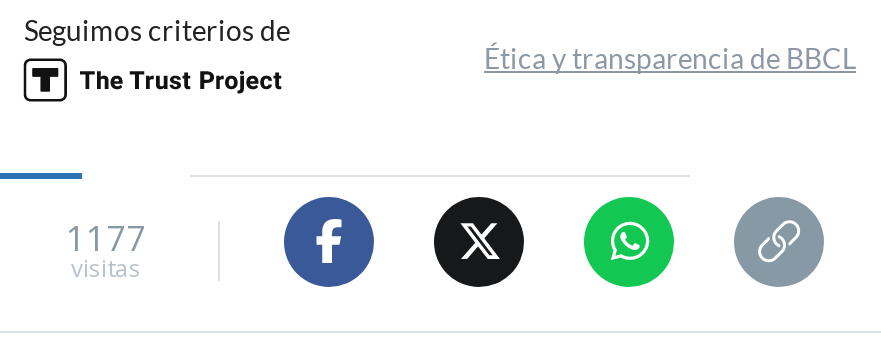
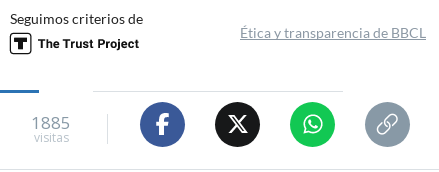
[66,215,146,261] 1177 -> [31,111,71,134] 1885

